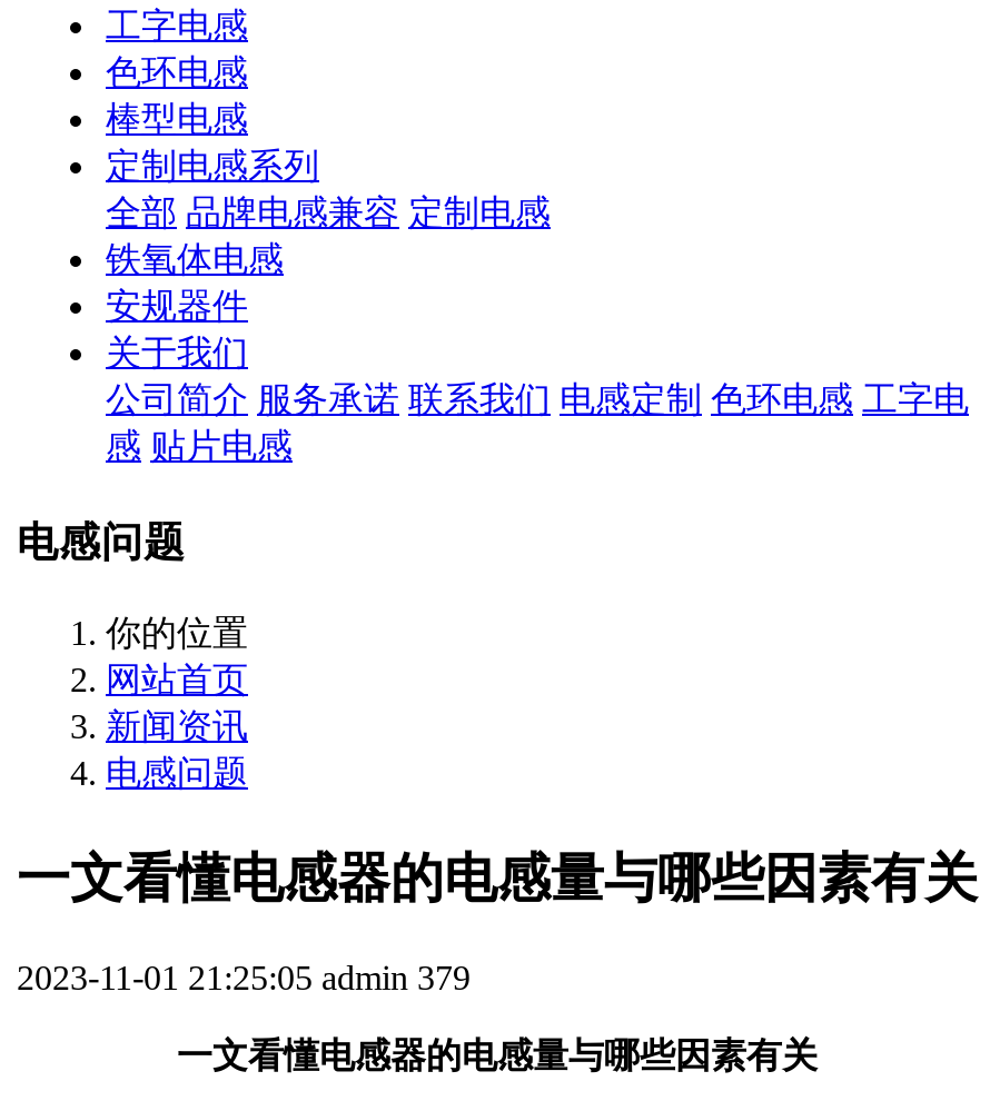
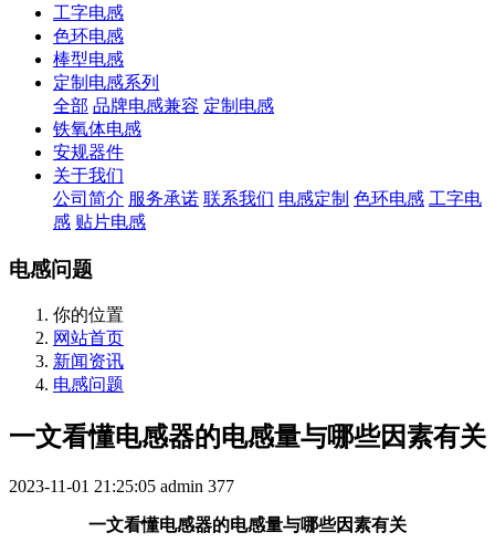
[17,959,471,997] 2023-11-01 21:25:05 admin 379 -> [9,477,234,496] 2023-11-01 21:25:05 admin 377

